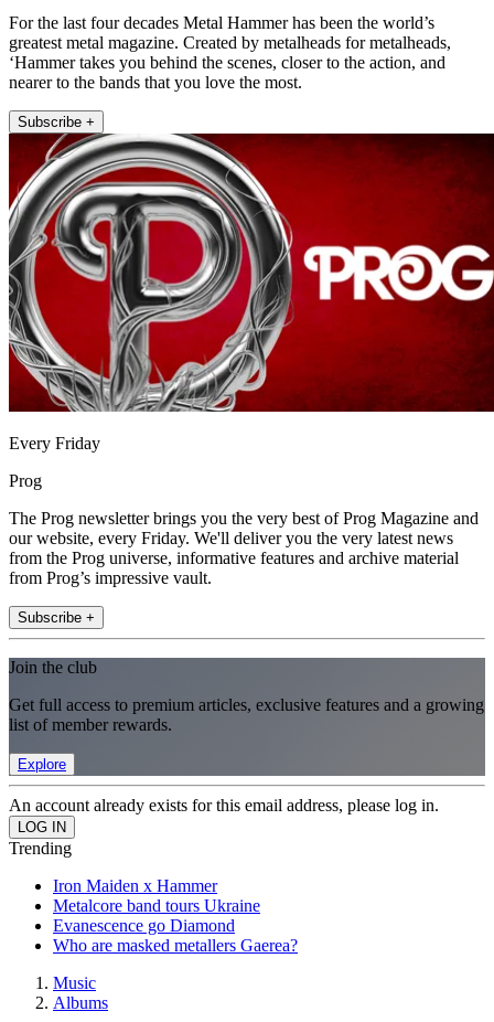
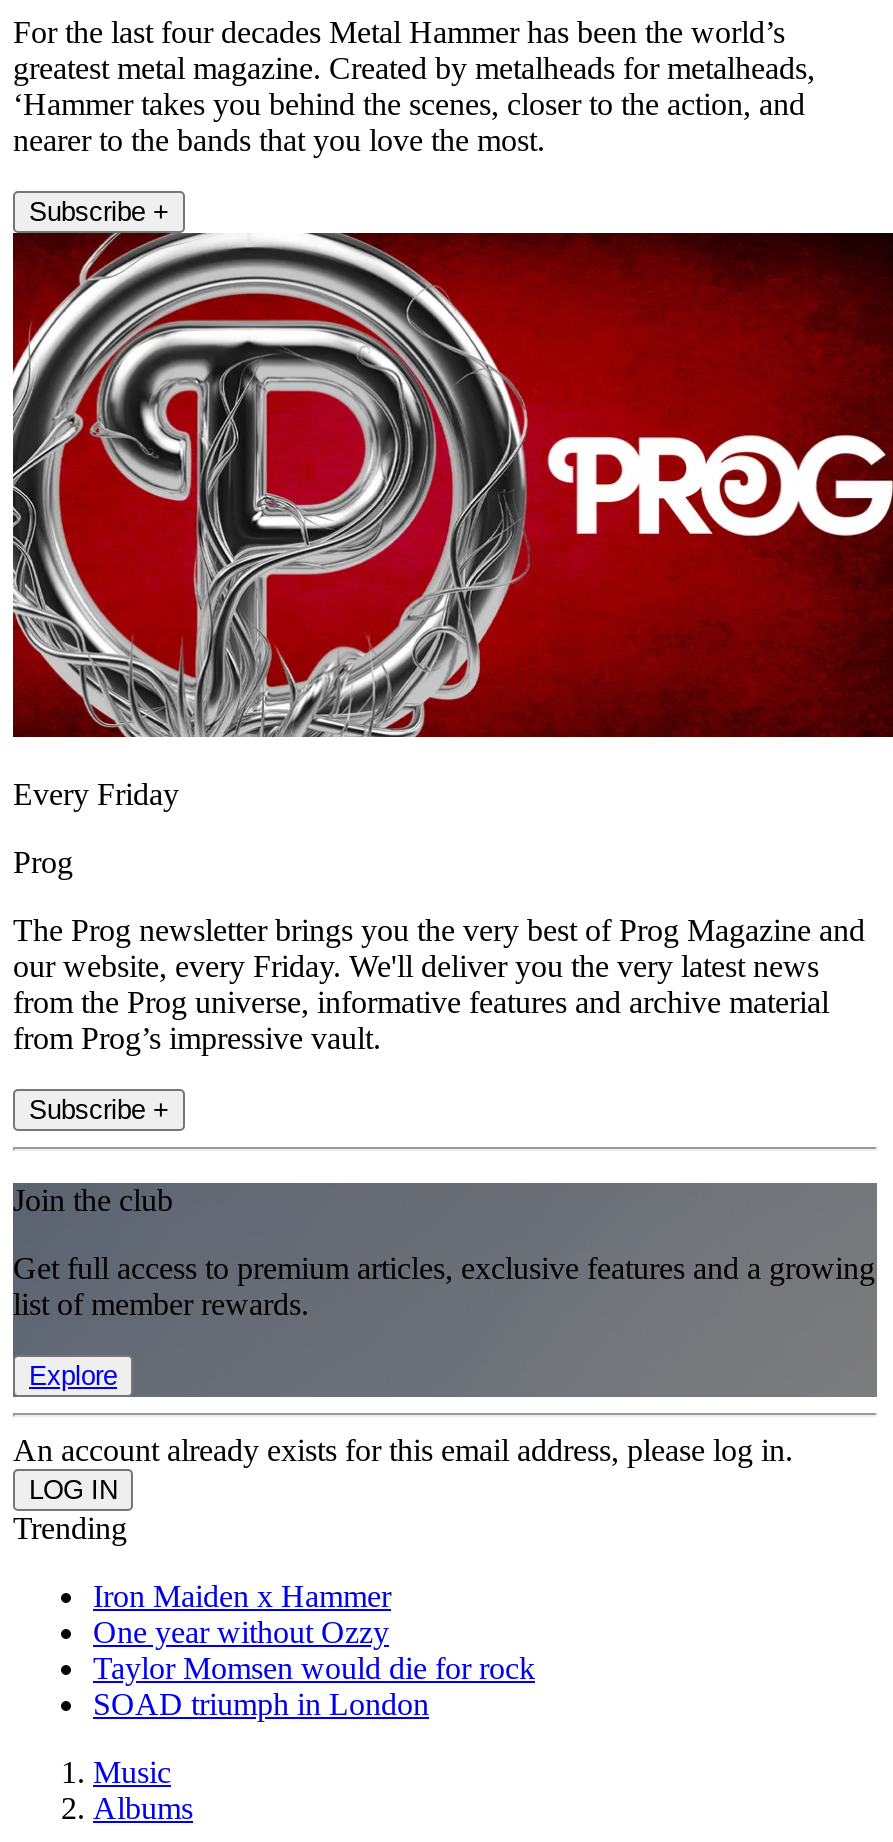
[53,896,298,954] Metalcore band tours Ukraine | Evanescence go Diamond | Who are masked metallers Gaerea? -> [93,1614,535,1720] One year without Ozzy | Taylor Momsen would die for rock | SOAD triumph in London

